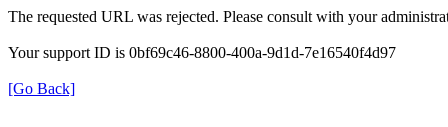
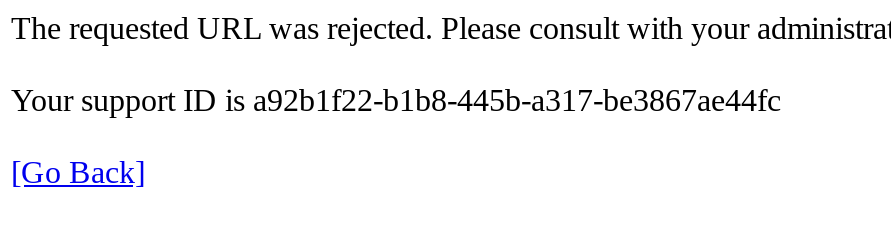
[8,44,396,61] Your support ID is 0bf69c46-8800-400a-9d1d-7e16540f4d97 -> [11,83,781,117] Your support ID is a92b1f22-b1b8-445b-a317-be3867ae44fc

